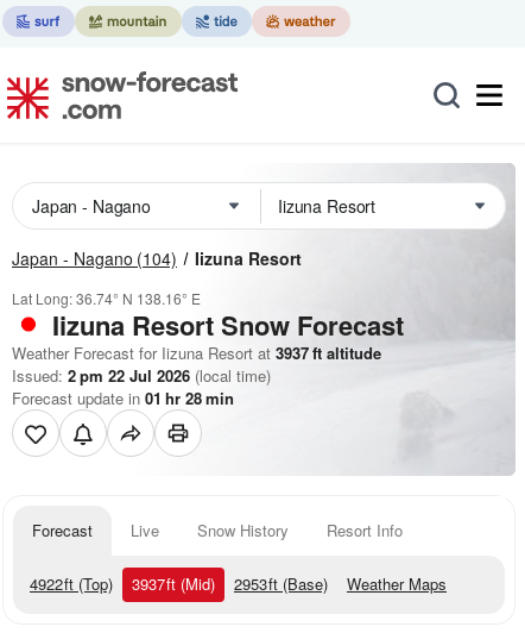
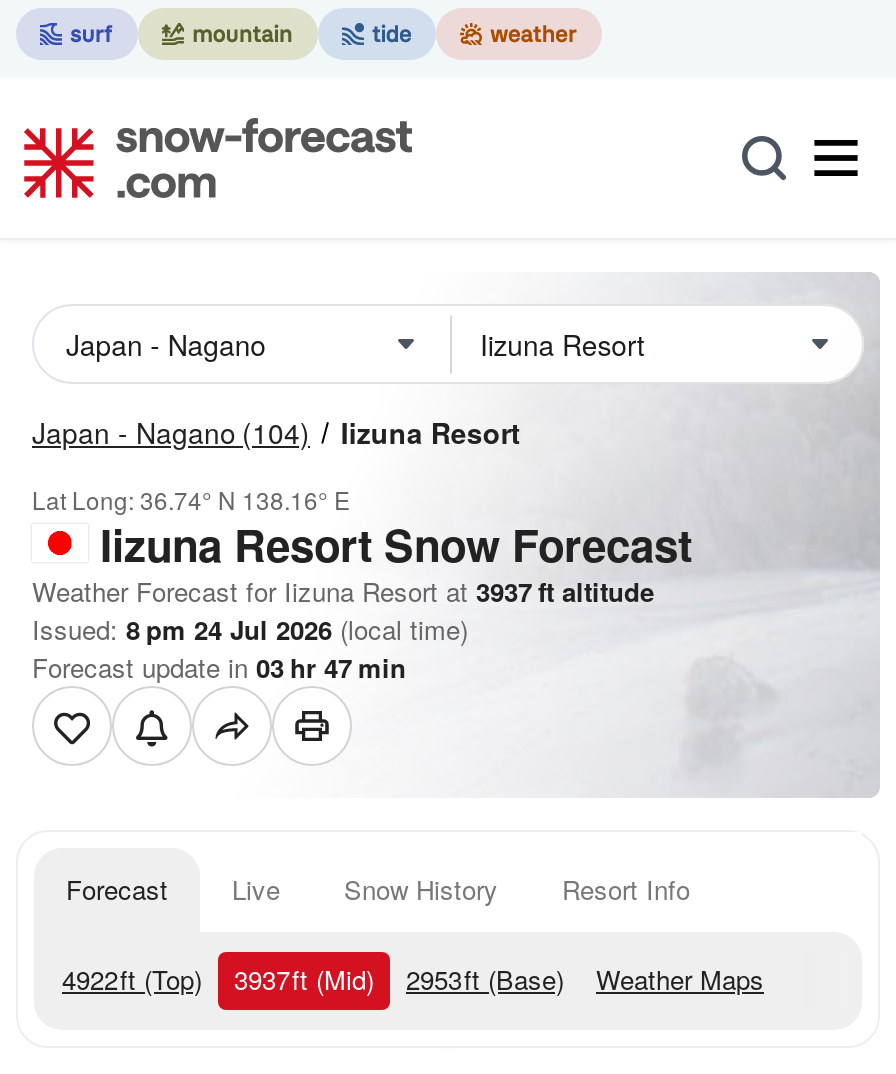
[12,364,271,387] Issued: 2 pm 22 Jul 2026 (local time) -> [32,610,468,648] Issued: 8 pm 24 Jul 2026 (local time)
[12,387,234,409] Forecast update in 01 hr 28 min -> [32,648,406,686] Forecast update in 03 hr 47 min

